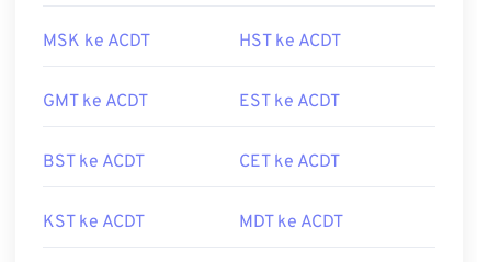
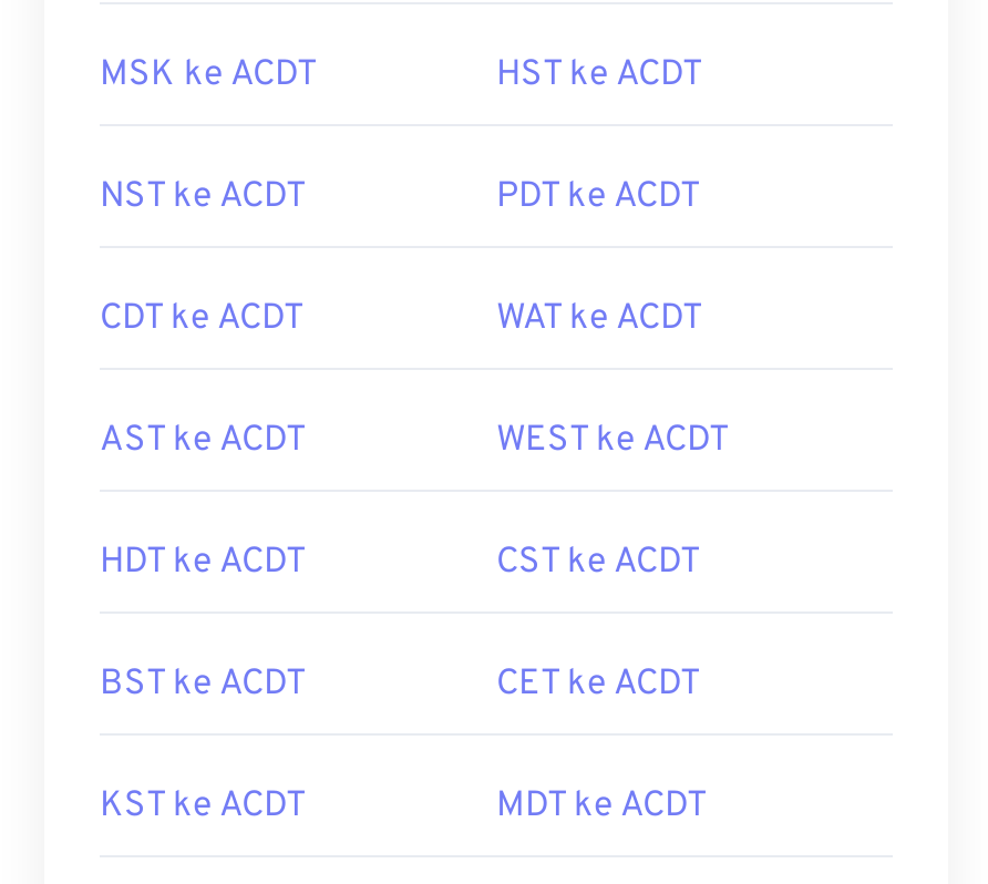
[43,91,340,113] GMT ke ACDT | EST ke ACDT -> [100,175,729,585] NST ke ACDT | PDT ke ACDT | CDT ke ACDT | WAT ke ACDT | AST ke ACDT | WEST ke ACDT | HDT ke ACDT | CST ke ACDT

